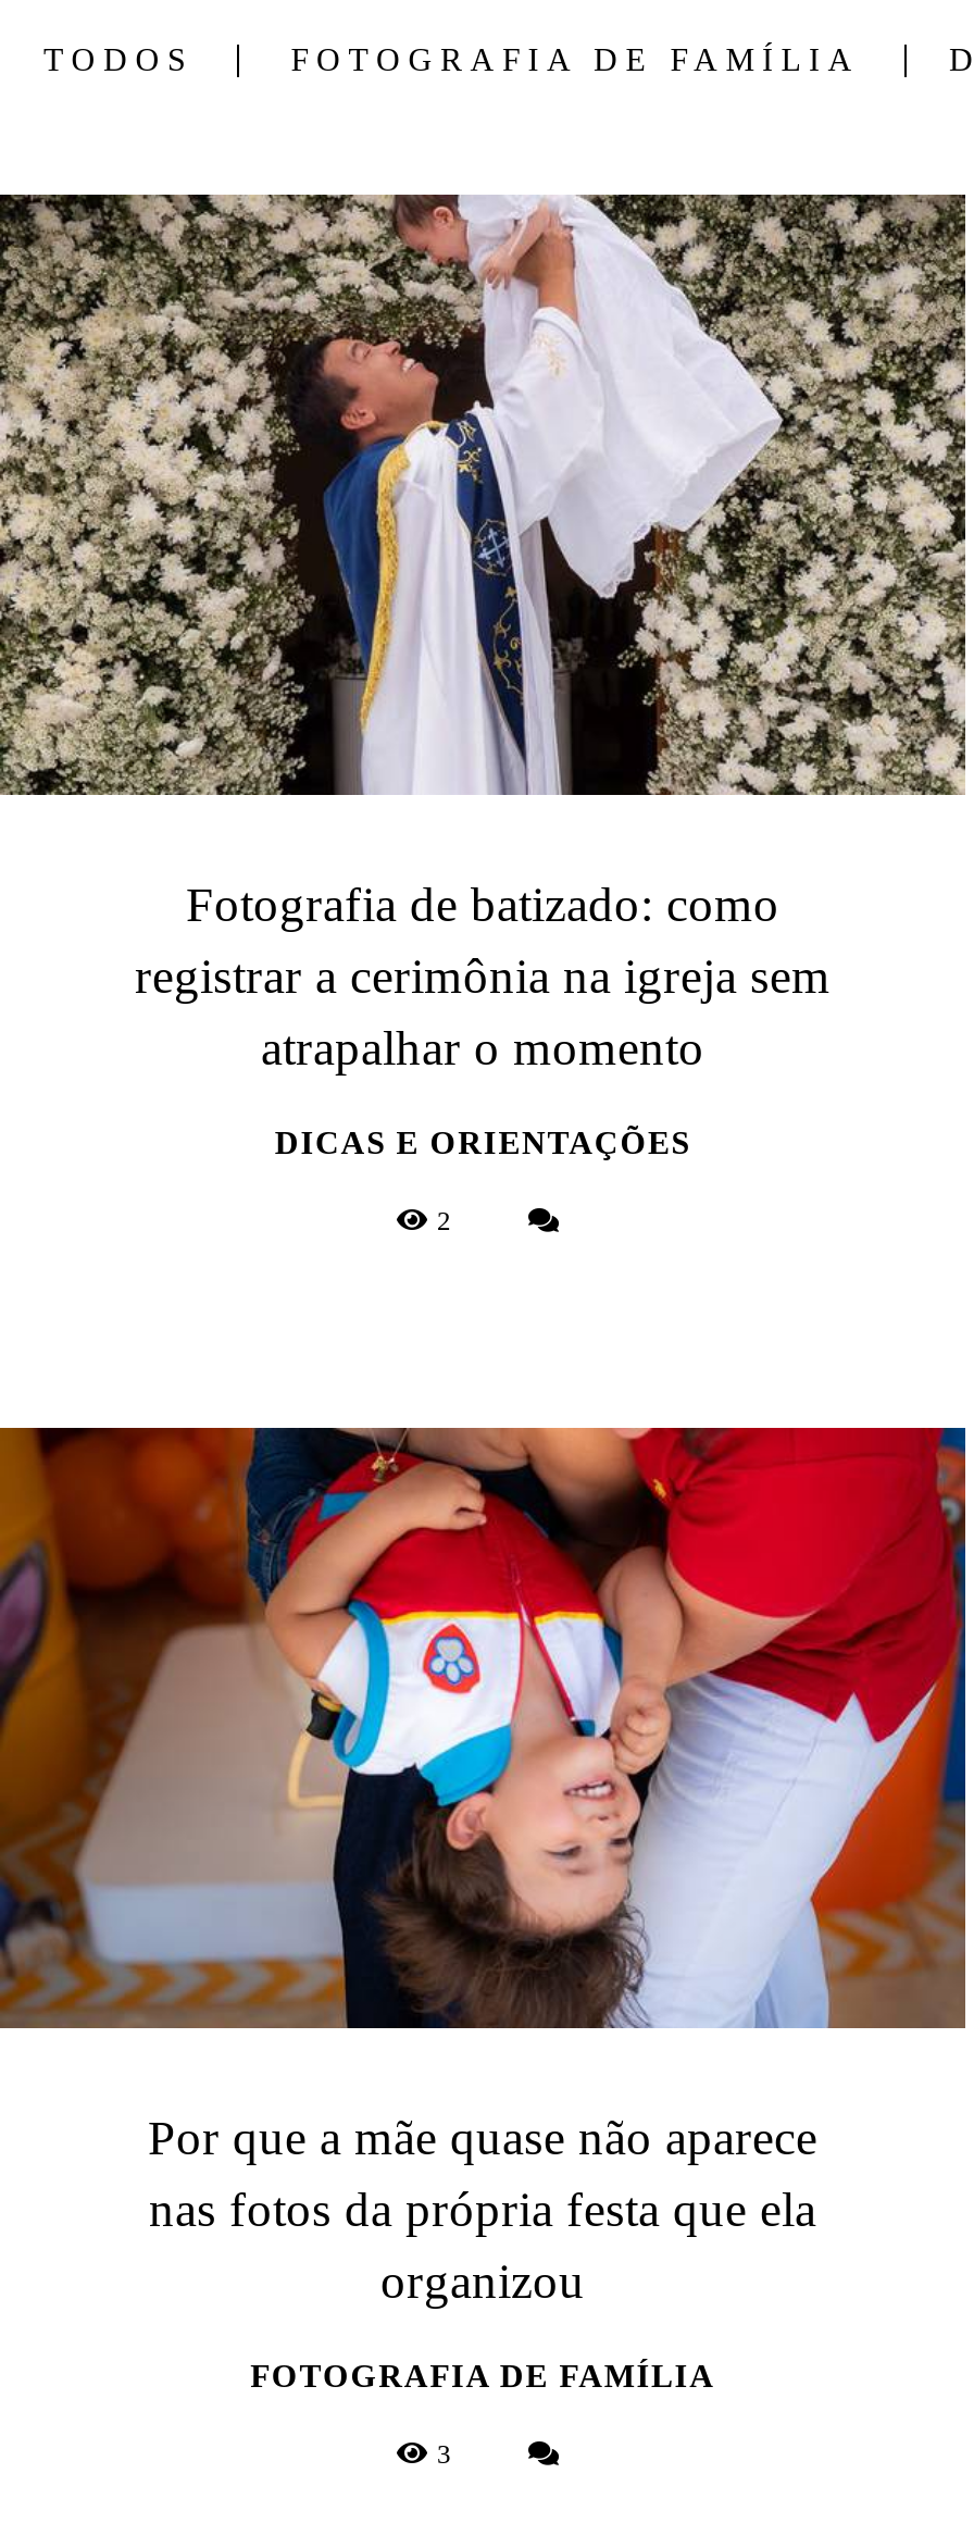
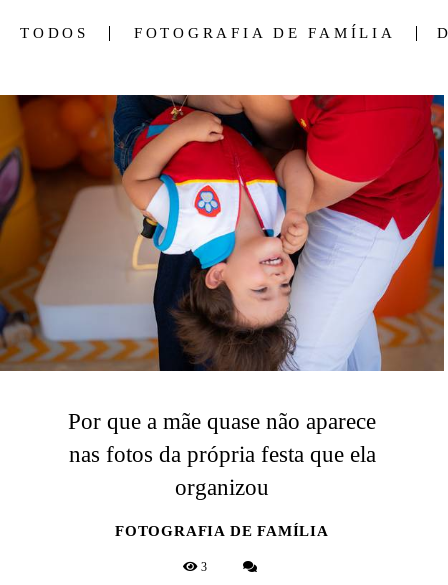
[7,192,967,1236] [image] | Fotografia de batizado: como | registrar a cerimônia na igreja sem | atrapalhar o momento | DICAS E ORIENTAÇÕES | 2 -> none

